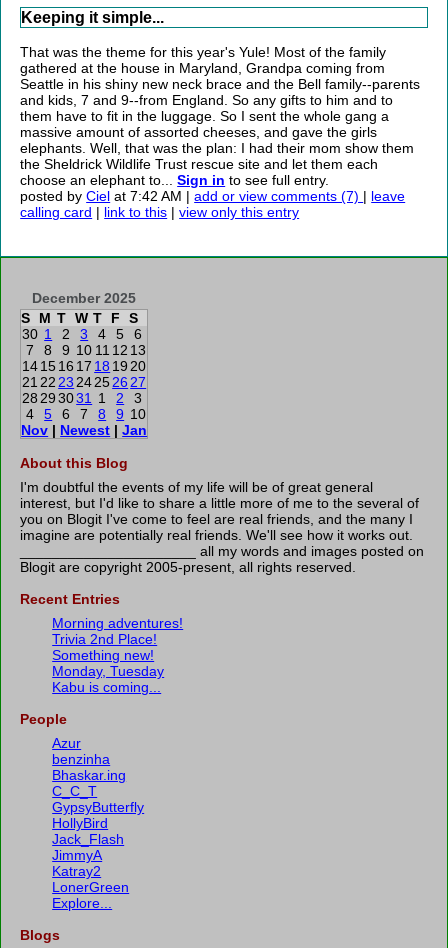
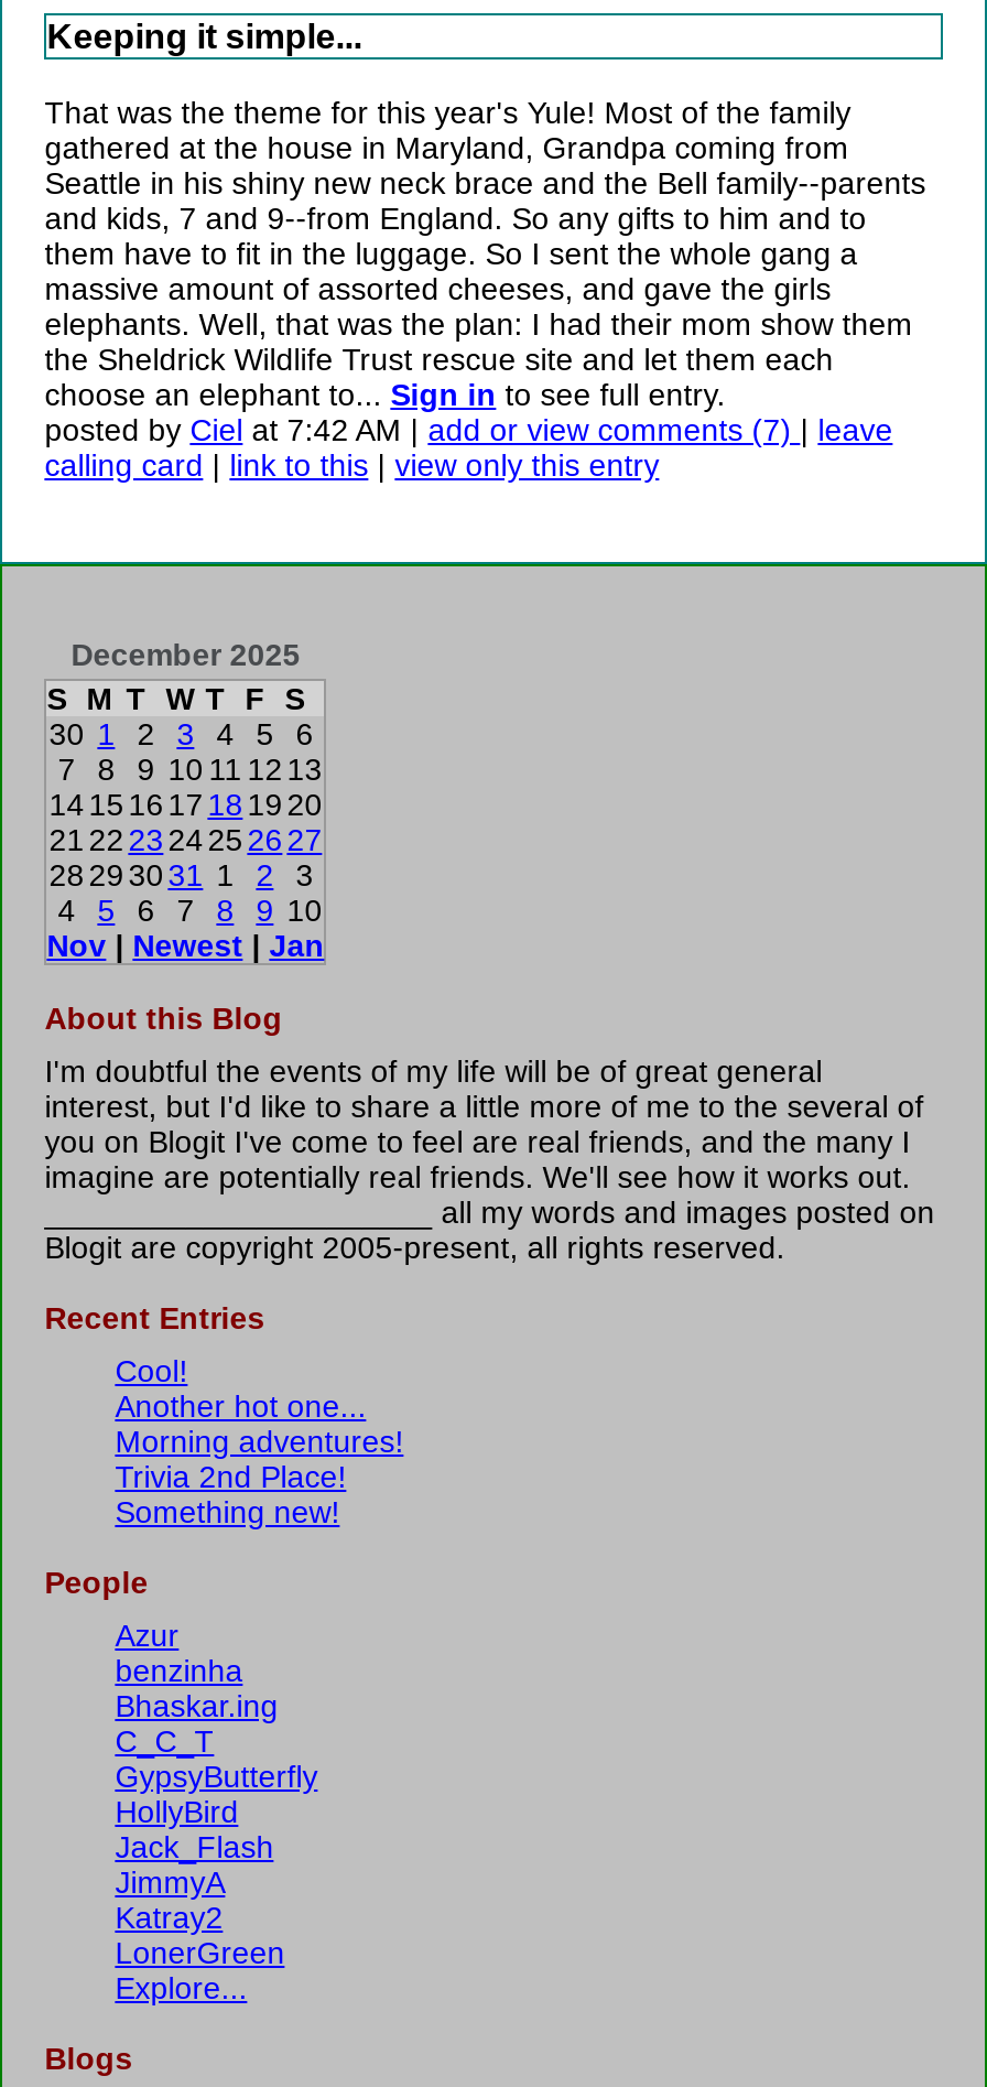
none -> [115,1354,366,1424] Cool! | Another hot one...
moved [52,615,183,663] -> [115,1424,404,1530]: Morning adventures! | Trivia 2nd Place! | Something new!
[52,663,164,695] Monday, Tuesday | Kabu is coming... -> none

